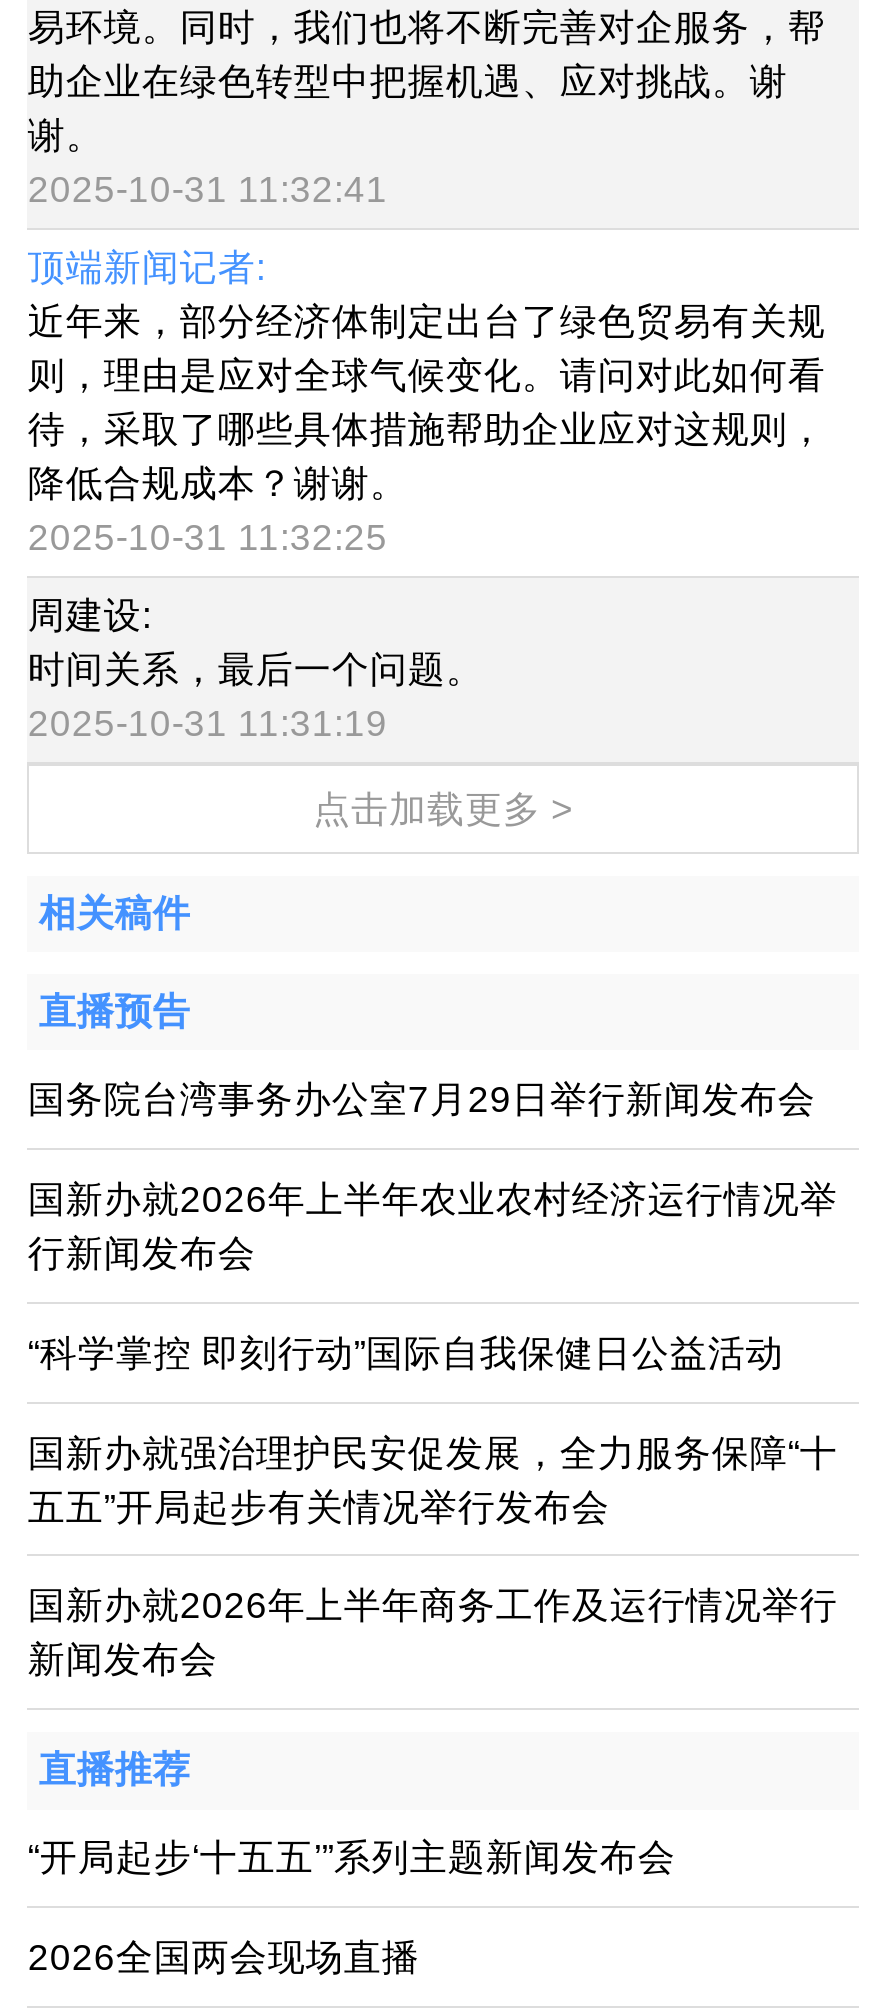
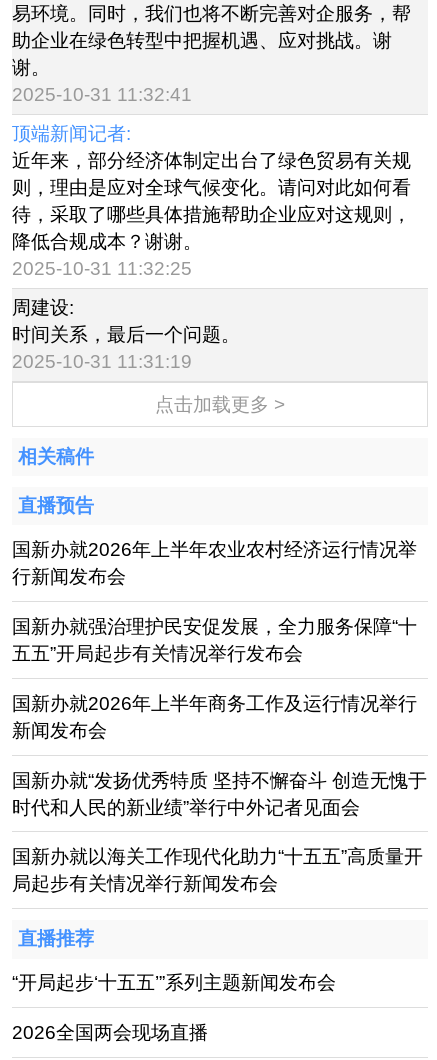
[28,1078,816,1120] 国务院台湾事务办公室7月29日举行新闻发布会 -> none
moved [28,1178,838,1274] -> [12,539,417,587]: 国新办就2026年上半年农业农村经济运行情况举 | 行新闻发布会
[28,1331,784,1373] “科学掌控 即刻行动”国际自我保健日公益活动 -> none
moved [28,1431,838,1681] -> [12,616,417,741]: 国新办就强治理护民安促发展，全力服务保障“十 | 五五”开局起步有关情况举行发布会 | 国新办就2026年上半年商务工作及运行情况举行 | 新闻发布会
none -> [12,770,427,894] 国新办就“发扬优秀特质 坚持不懈奋斗 创造无愧于 | 时代和人民的新业绩”举行中外记者见面会 | 国新办就以海关工作现代化助力“十五五”高质量开 | 局起步有关情况举行新闻发布会

